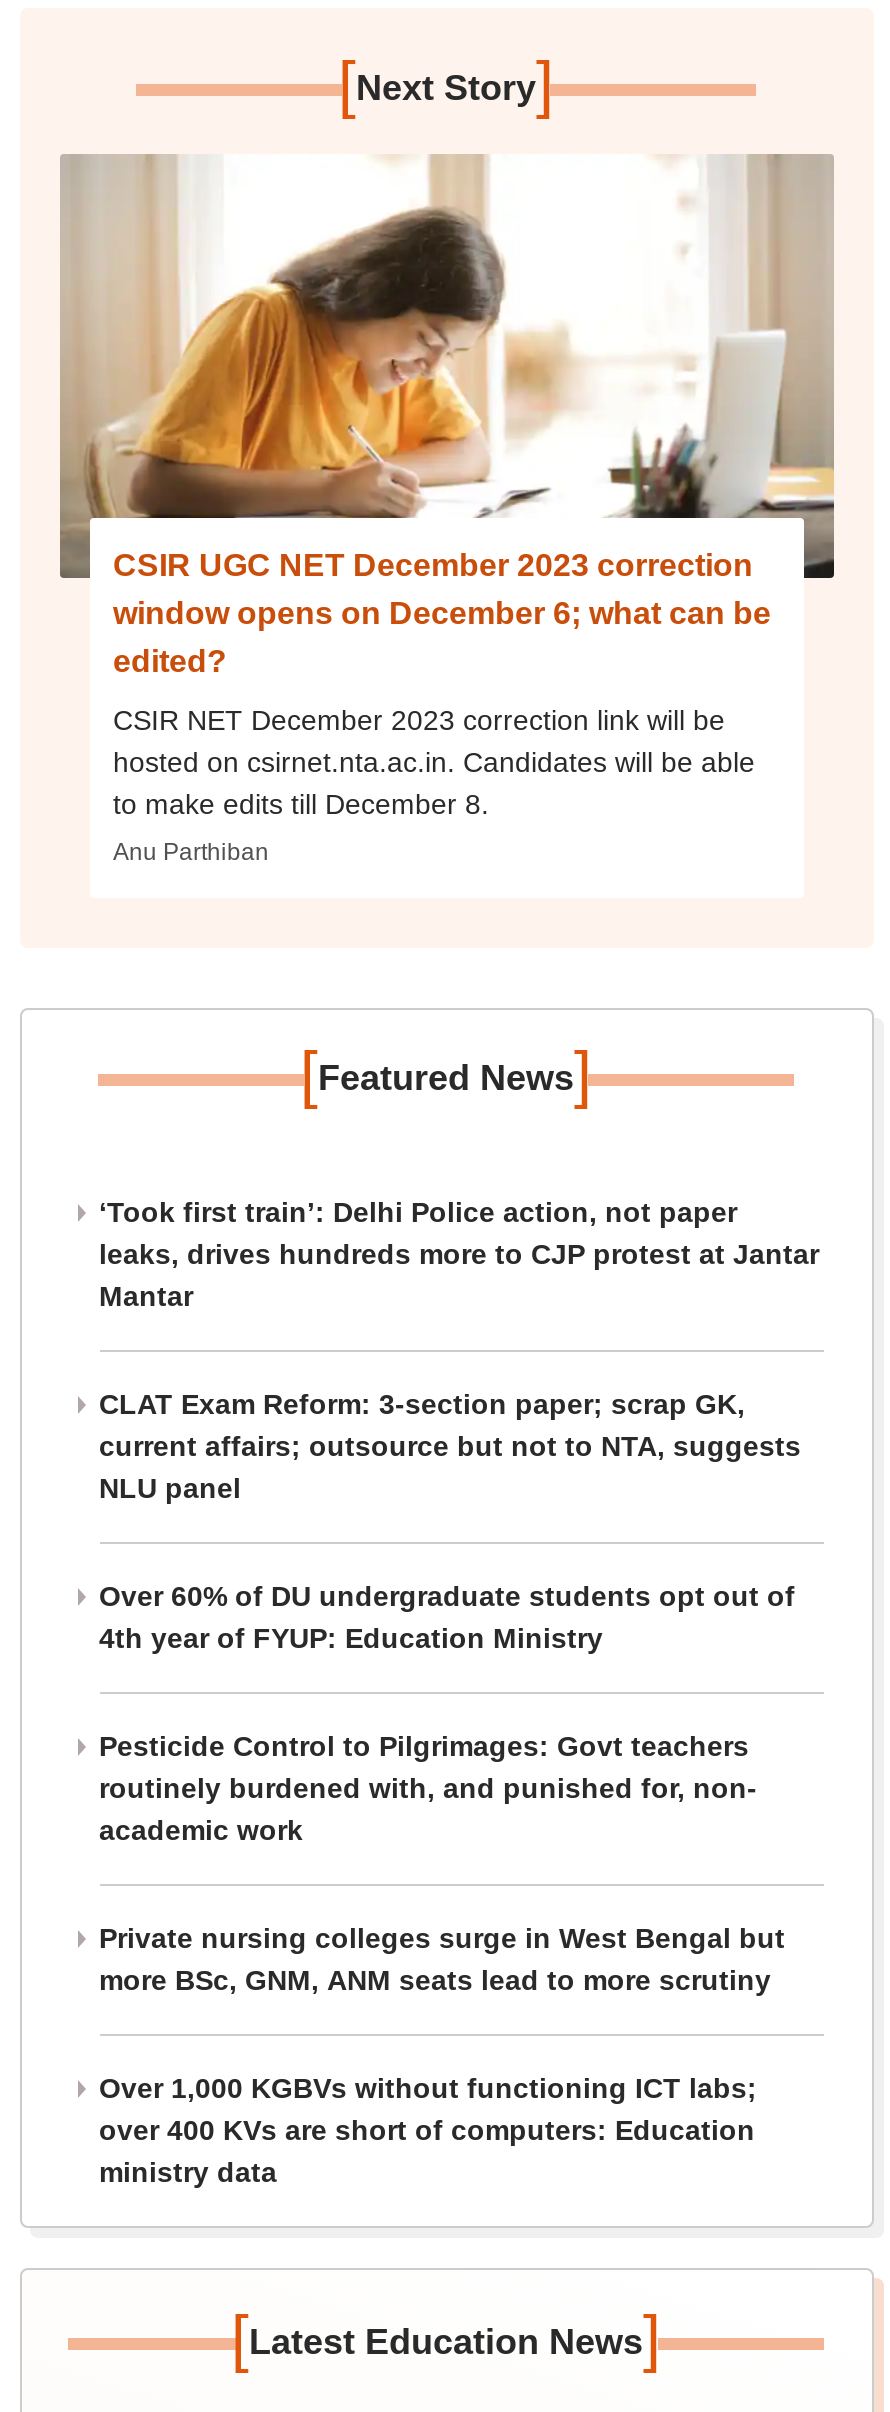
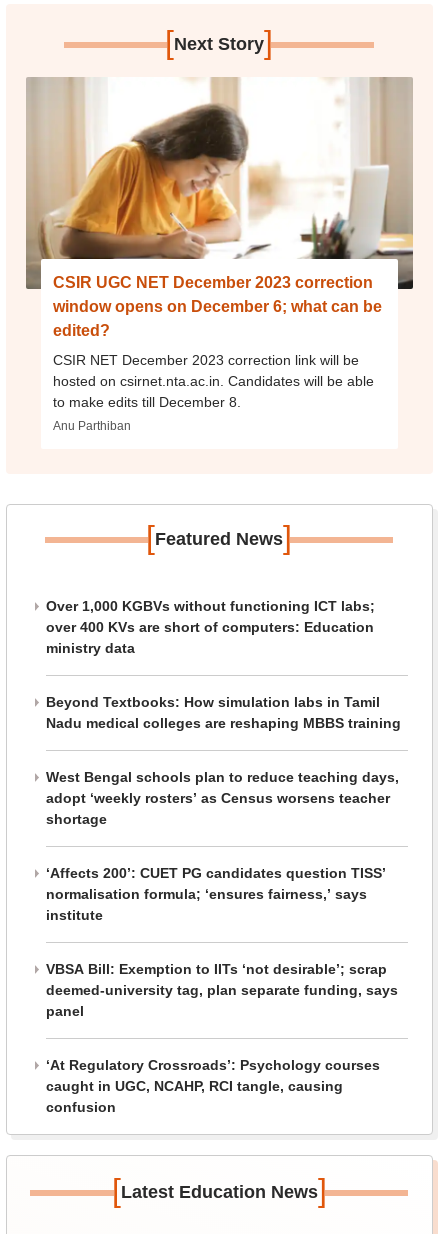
[99,1196,819,1996] ‘Took first train’: Delhi Police action, not paper | leaks, drives hundreds more to CJP protest at Jantar | Mantar | CLAT Exam Reform: 3-section paper; scrap GK, | current affairs; outsource but not to NTA, suggests | NLU panel | Over 60% of DU undergraduate students opt out of | 4th year of FYUP: Education Ministry | Pesticide Control to Pilgrimages: Govt teachers | routinely burdened with, and punished for, non- | academic work | Private nursing colleges surge in West Bengal but | more BSc, GNM, ANM seats lead to more scrutiny -> none
moved [99,2072,757,2188] -> [45,598,374,656]: Over 1,000 KGBVs without functioning ICT labs; | over 400 KVs are short of computers: Education | ministry data
none -> [45,694,400,1115] Beyond Textbooks: How simulation labs in Tamil | Nadu medical colleges are reshaping MBBS training | West Bengal schools plan to reduce teaching days, | adopt ‘weekly rosters’ as Census worsens teacher | shortage | ‘Affects 200’: CUET PG candidates question TISS’ | normalisation formula; ‘ensures fairness,’ says | institute | VBSA Bill: Exemption to IITs ‘not desirable’; scrap | deemed-university tag, plan separate funding, says | panel | ‘At Regulatory Crossroads’: Psychology courses | caught in UGC, NCAHP, RCI tangle, causing | confusion

